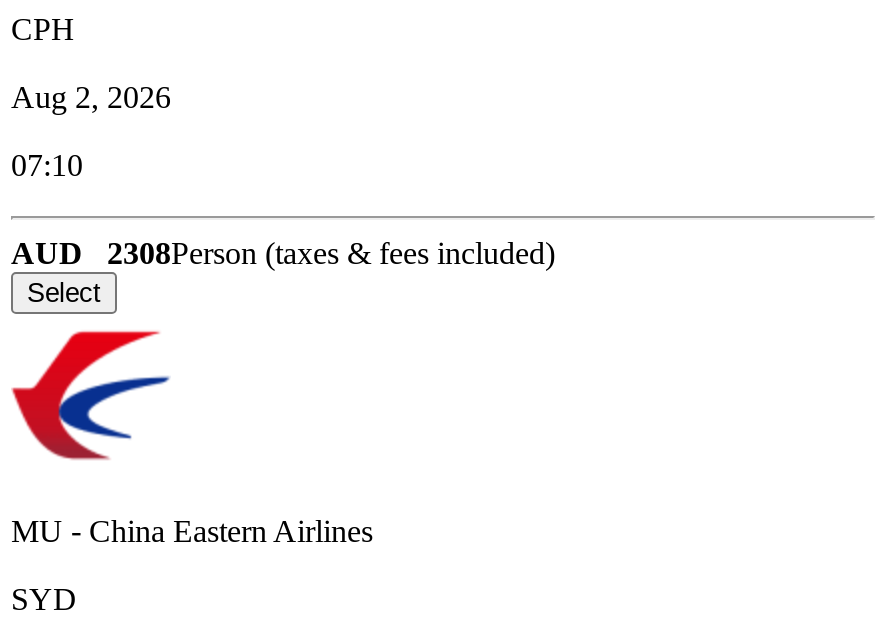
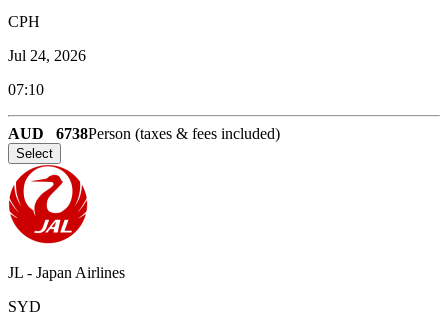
[11,79,171,113] Aug 2, 2026 -> [8,47,86,64] Jul 24, 2026
[107,235,555,269] 2308Person (taxes & fees included) -> [56,125,280,142] 6738Person (taxes & fees included)
[11,314,373,547] [image] | MU - China Eastern Airlines -> [8,164,125,281] [image] | JL - Japan Airlines

